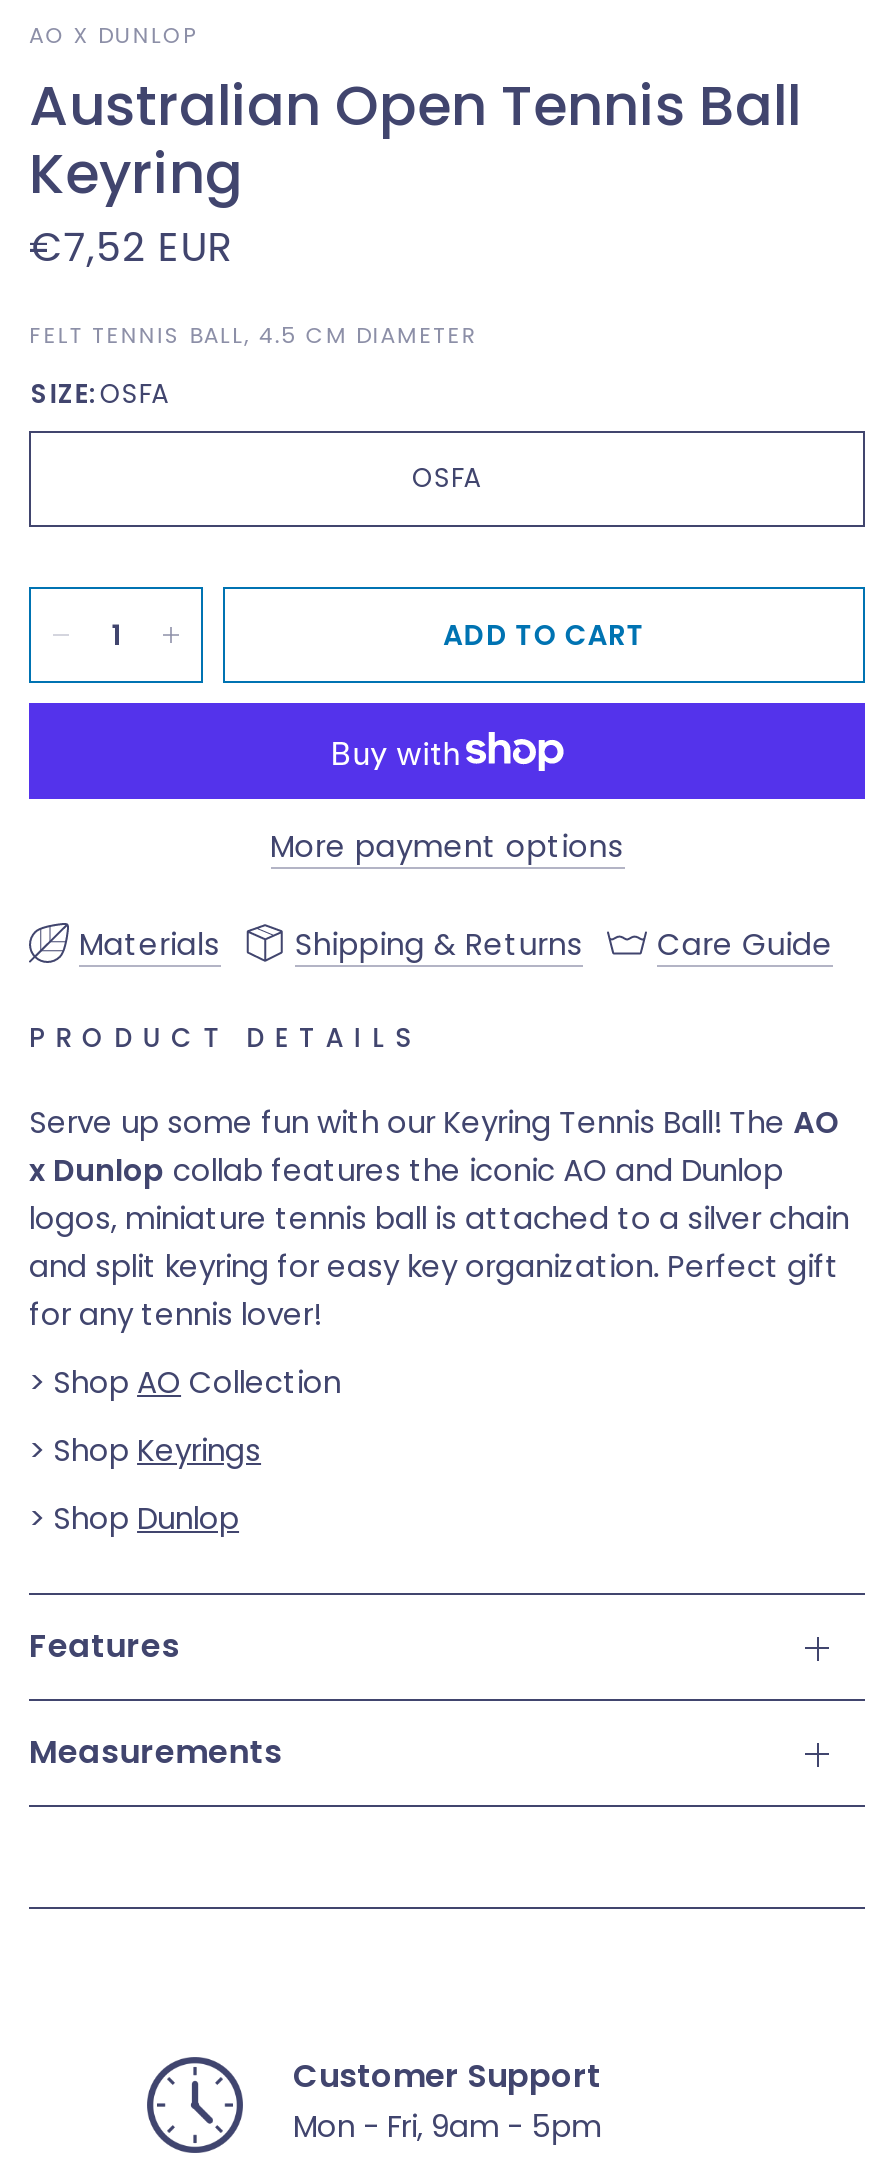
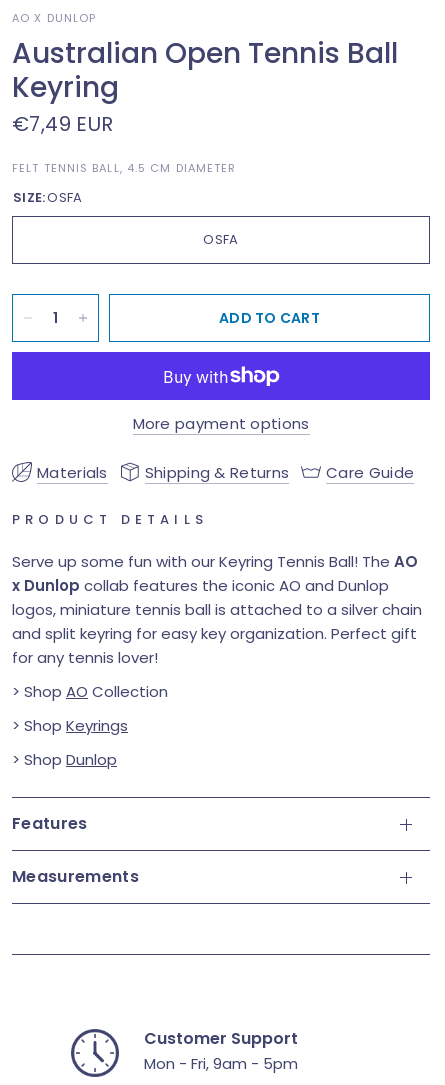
[29,219,232,275] €7,52 EUR -> [12,110,114,138] €7,49 EUR

